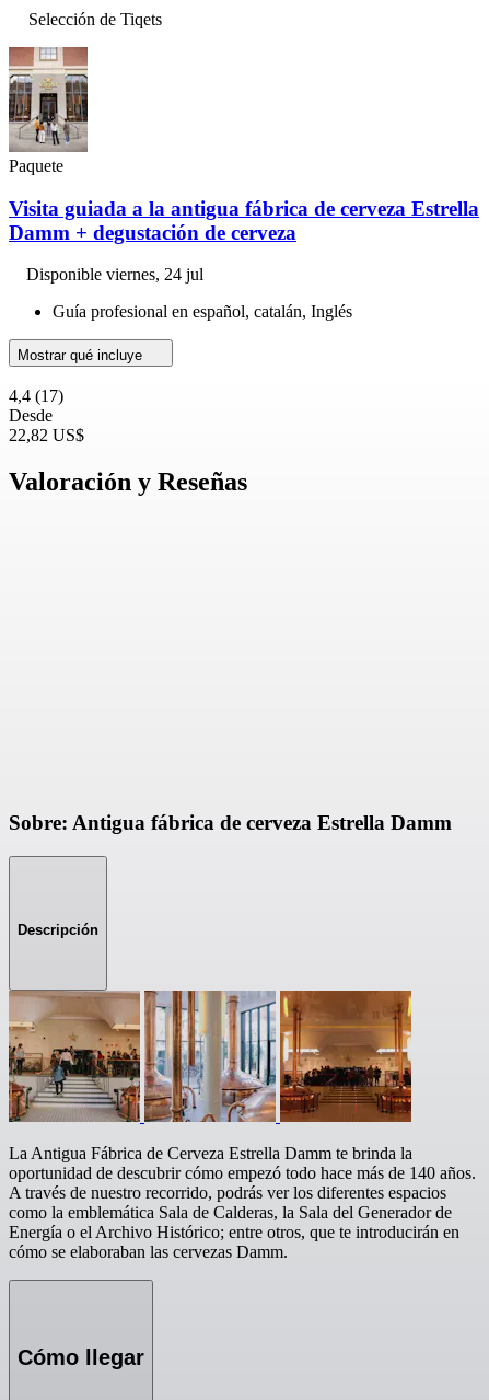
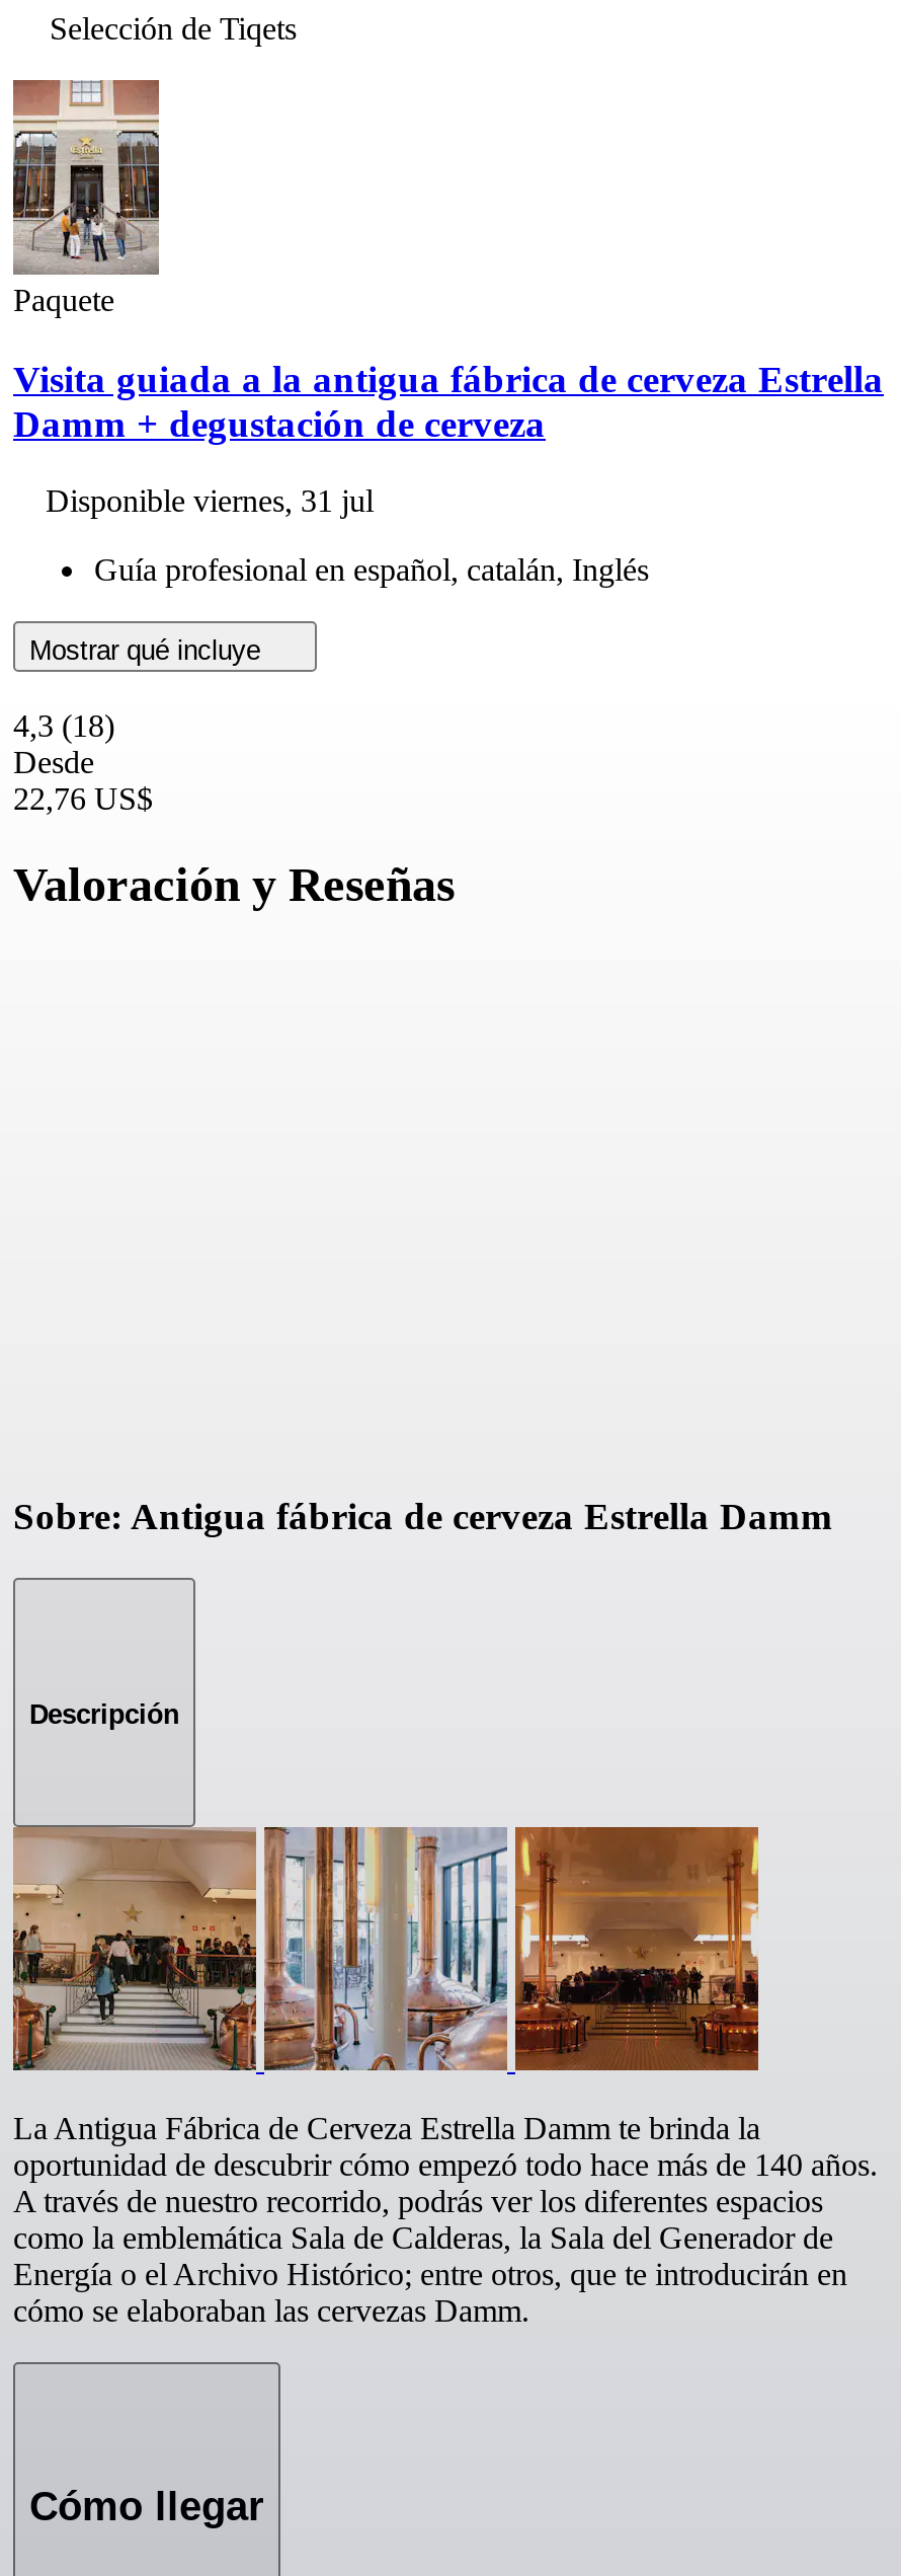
[26,265,203,284] Disponible viernes, 24 jul -> [46,484,374,518] Disponible viernes, 31 jul
[9,387,63,405] 4,4 (17) -> [13,709,114,743] 4,3 (18)
[9,426,84,445] 22,82 US$ -> [13,782,153,816] 22,76 US$

